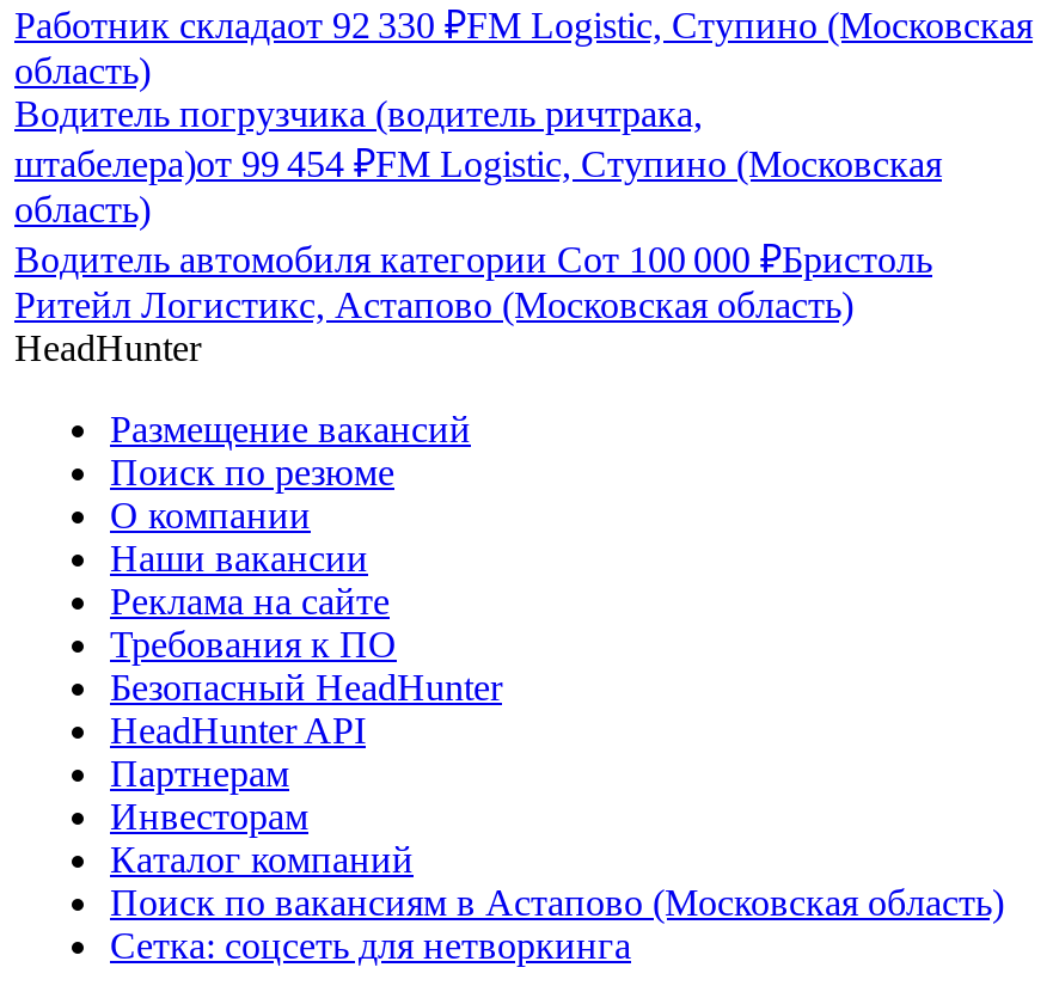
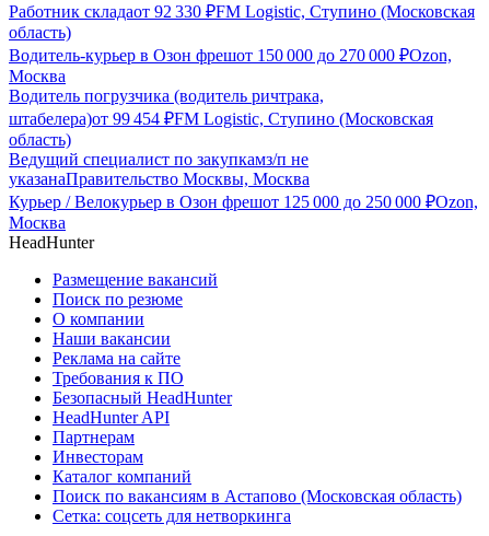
none -> [9,46,452,85] Водитель-курьер в Озон фрешот 150 000 до 270 000 ₽Ozon, | Москва
[14,239,932,325] Водитель автомобиля категории Сот 100 000 ₽Бристоль | Ритейл Логистикс, Астапово (Московская область) -> [9,150,478,232] Ведущий специалист по закупкамз/п не | указанаПравительство Москвы, Москва | Курьер / Велокурьер в Озон фрешот 125 000 до 250 000 ₽Ozon, | Москва

